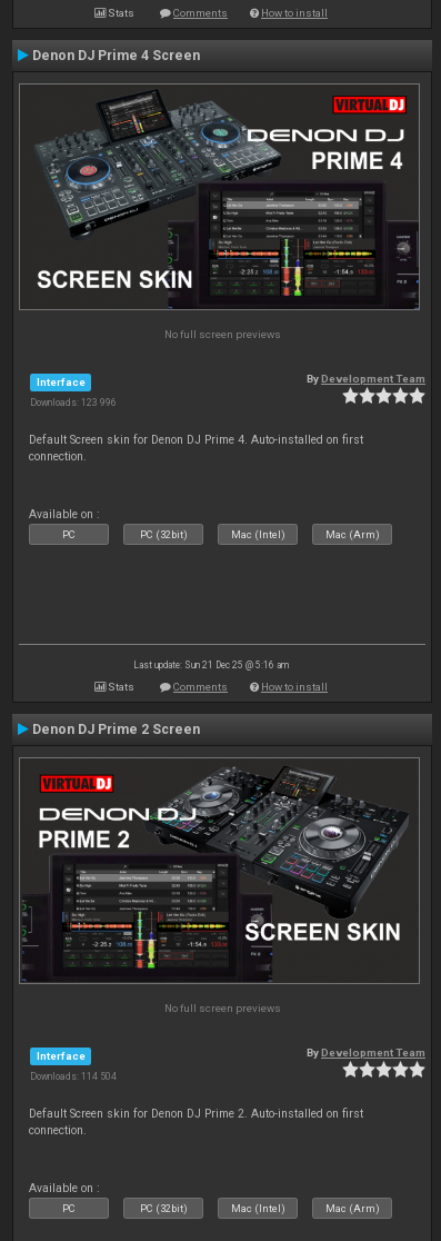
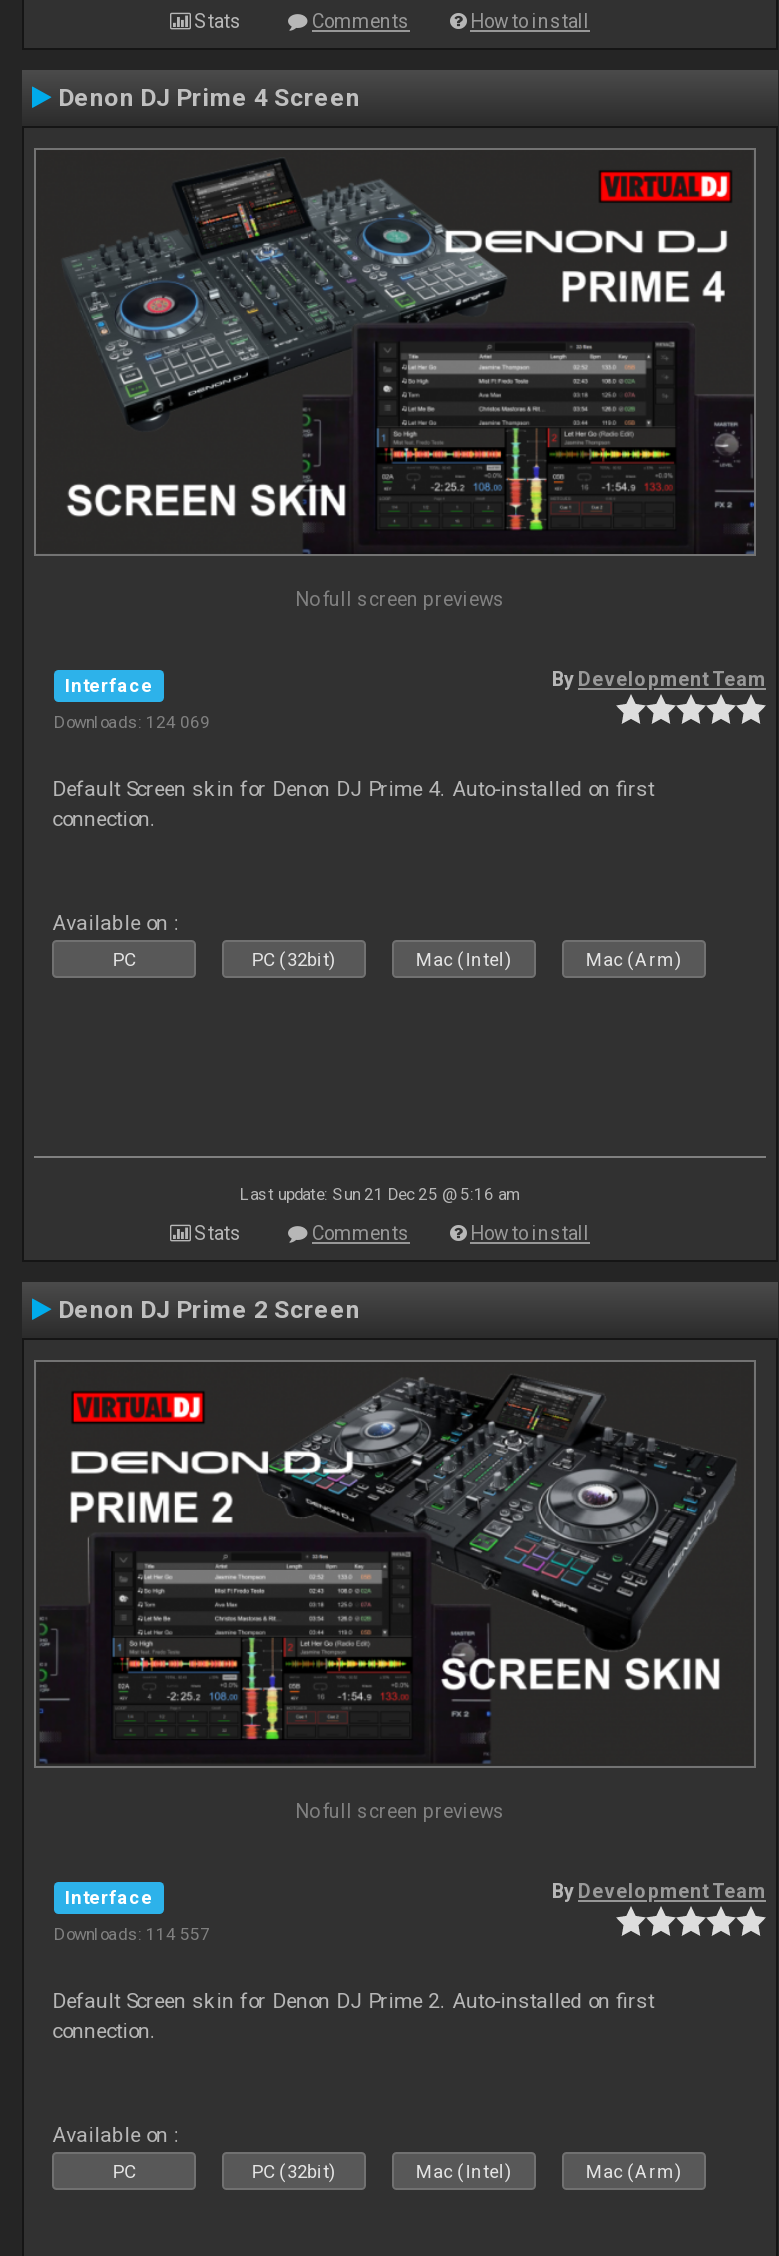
[30,397,117,408] Downloads: 123 996 -> [54,711,210,731] Downloads: 124 069
[30,1071,117,1082] Downloads: 114 504 -> [54,1923,210,1943] Downloads: 114 557

